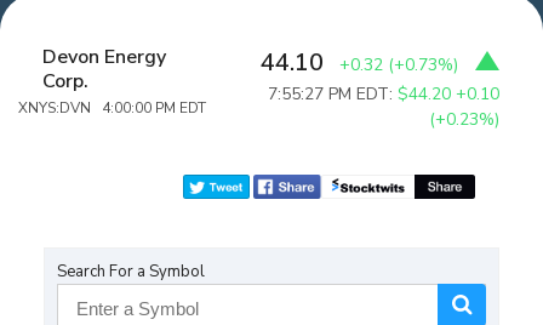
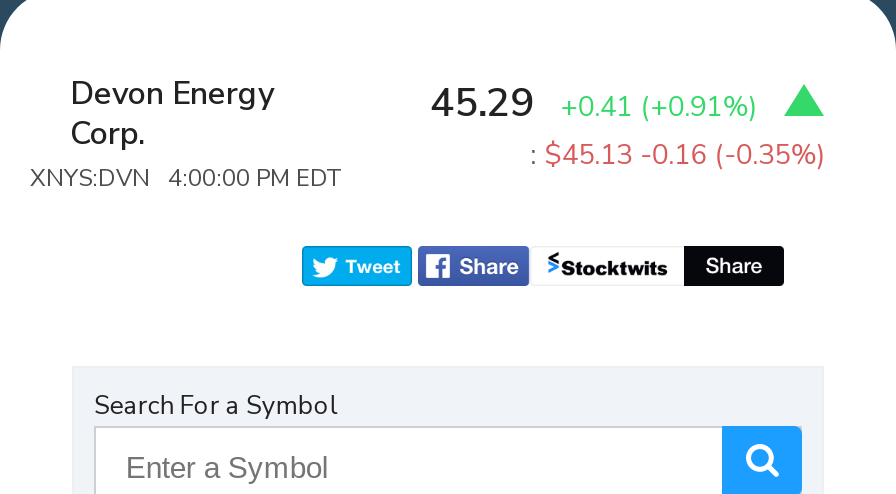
[261,46,499,131] 44.10 | +0.32 (+0.73%) | 7:55:27 PM EDT: $44.20 +0.10 | (+0.23%) -> [430,76,824,174] 45.29 | +0.41 (+0.91%) | : $45.13 -0.16 (-0.35%)

